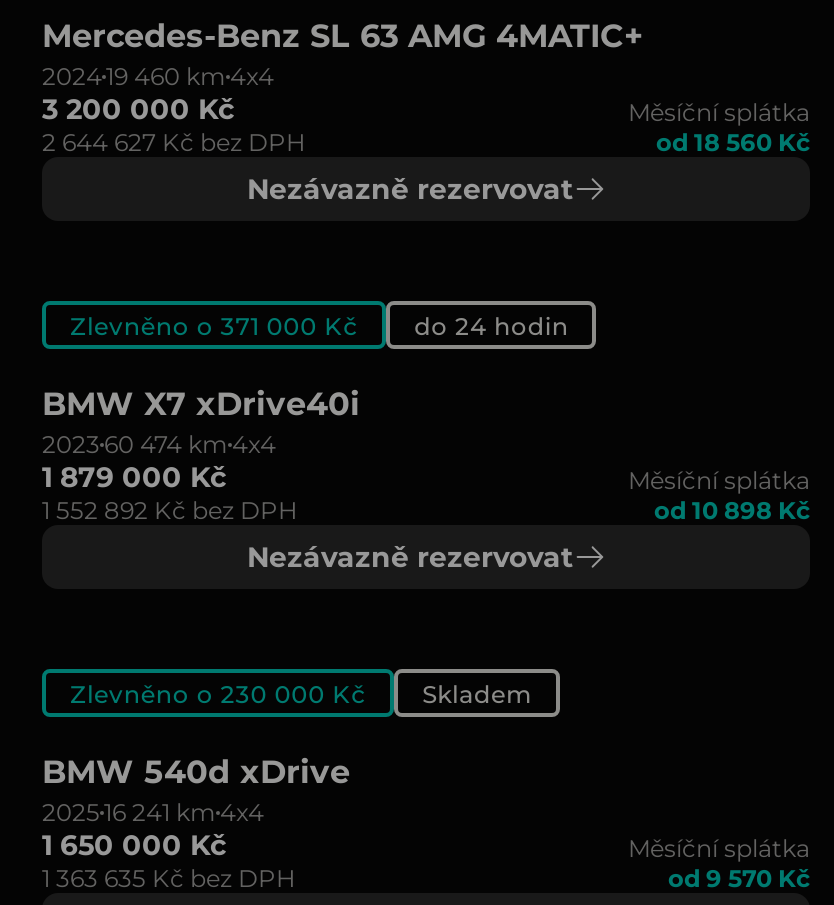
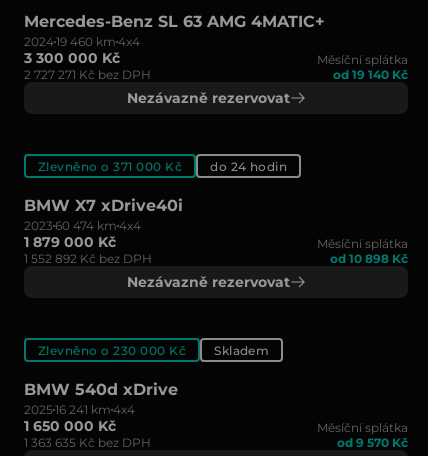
[42,91,234,127] 3 200 000 Kč -> [24,49,120,67] 3 300 000 Kč
[42,127,306,157] 2 644 627 Kč bez DPH -> [24,67,151,82] 2 727 271 Kč bez DPH
[656,127,810,157] od 18 560 Kč -> [333,67,408,82] od 19 140 Kč

